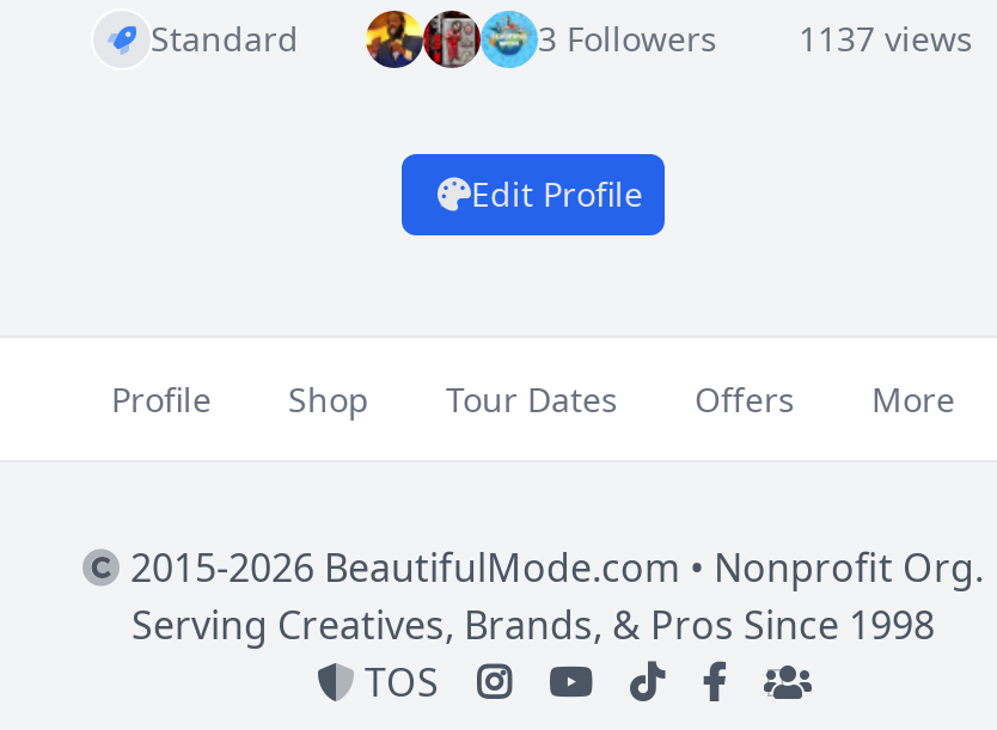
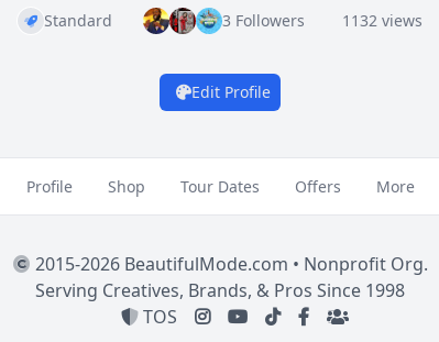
[538,16,973,61] 3 Followers 1137 views -> [222,10,422,31] 3 Followers 1132 views

